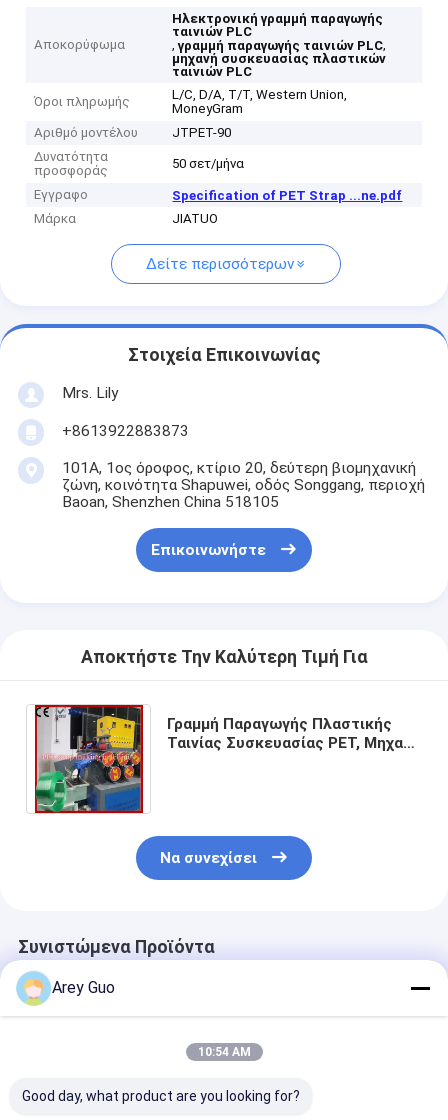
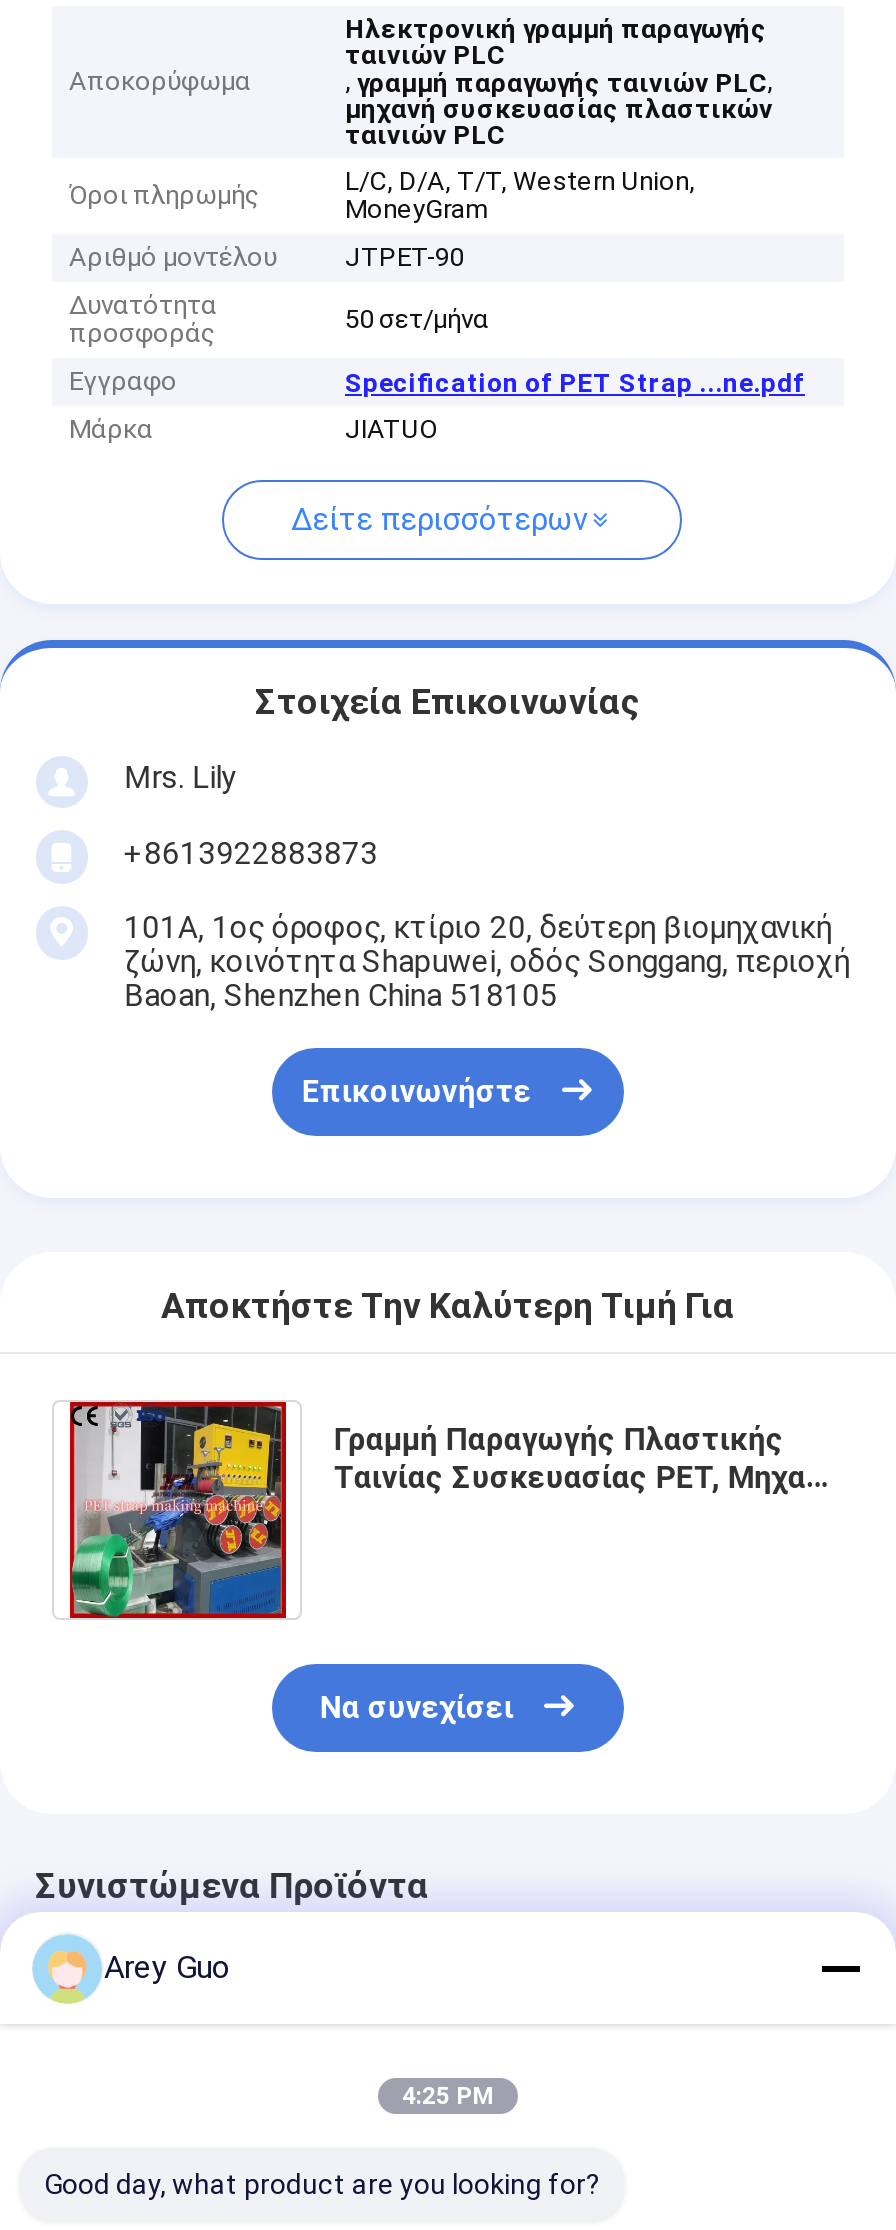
[197,1045,250,1059] 10:54 AM -> [402,2082,494,2110] 4:25 PM

